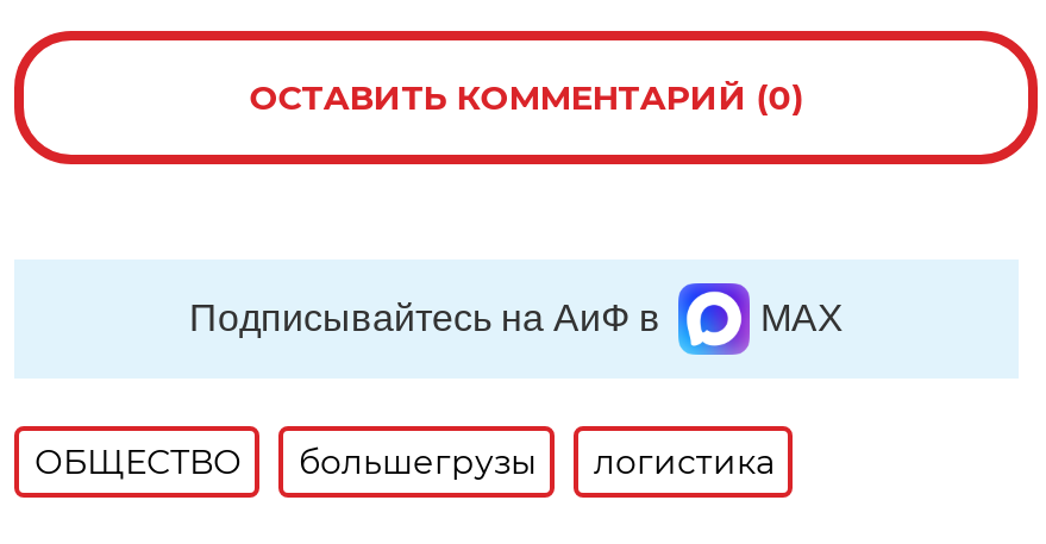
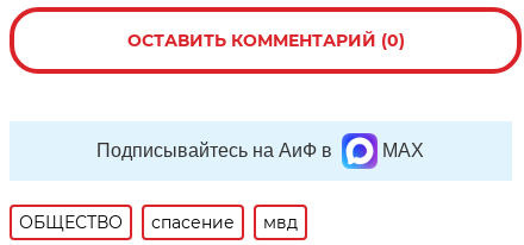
[298,440,774,483] большегрузы | логистика -> [152,212,298,233] спасение | мвд

